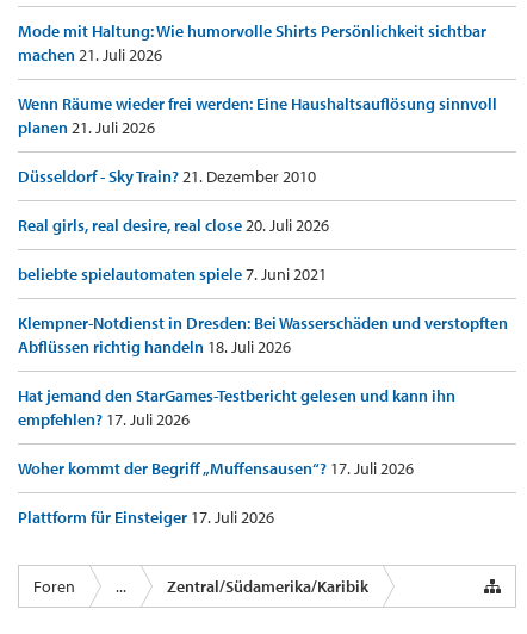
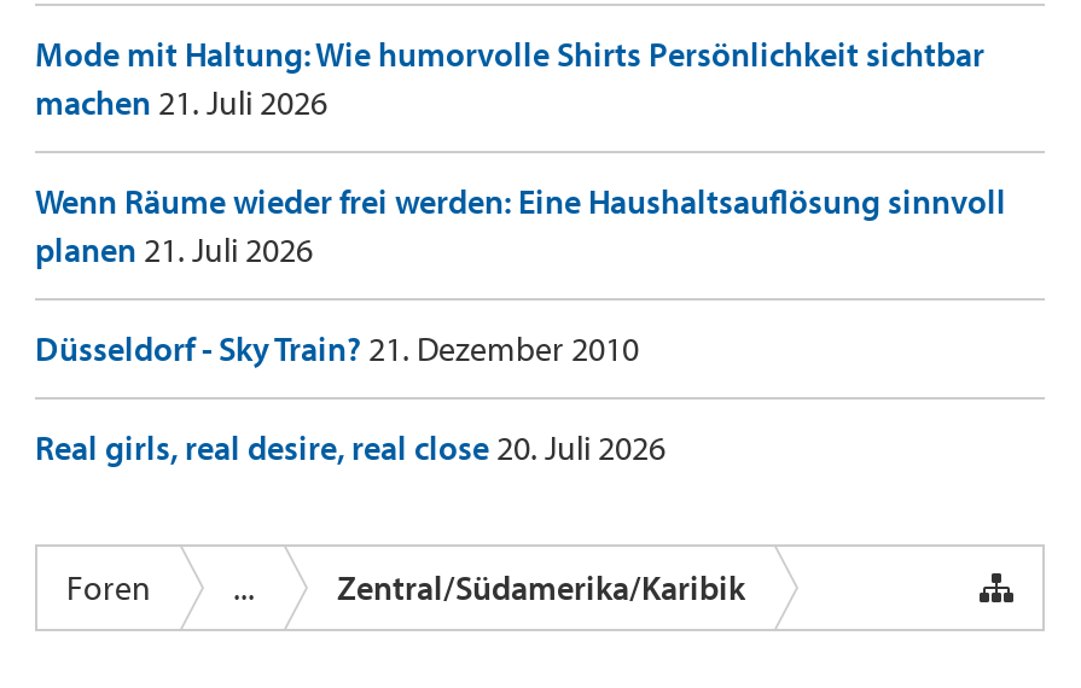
[18,264,508,528] beliebte spielautomaten spiele 7. Juni 2021 | Klempner-Notdienst in Dresden: Bei Wasserschäden und verstopften | Abflüssen richtig handeln 18. Juli 2026 | Hat jemand den StarGames-Testbericht gelesen und kann ihn | empfehlen? 17. Juli 2026 | Woher kommt der Begriff „Muffensausen“? 17. Juli 2026 | Plattform für Einsteiger 17. Juli 2026 -> none

